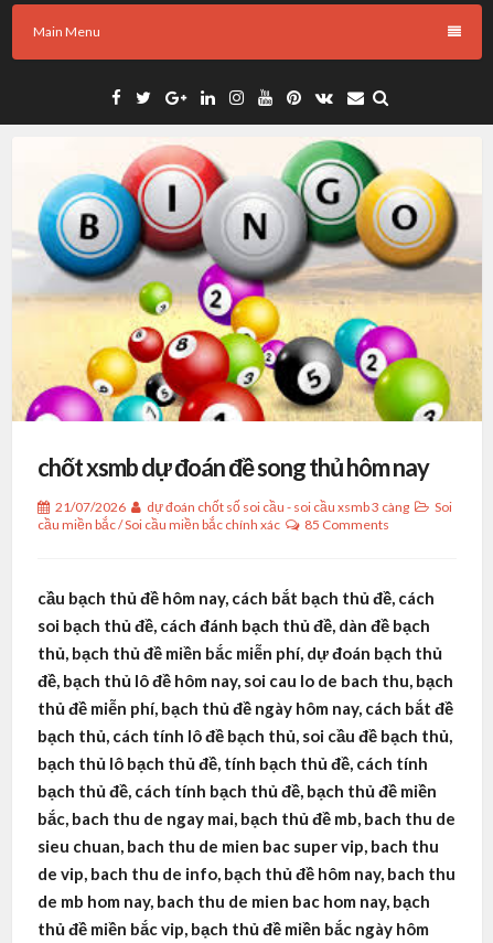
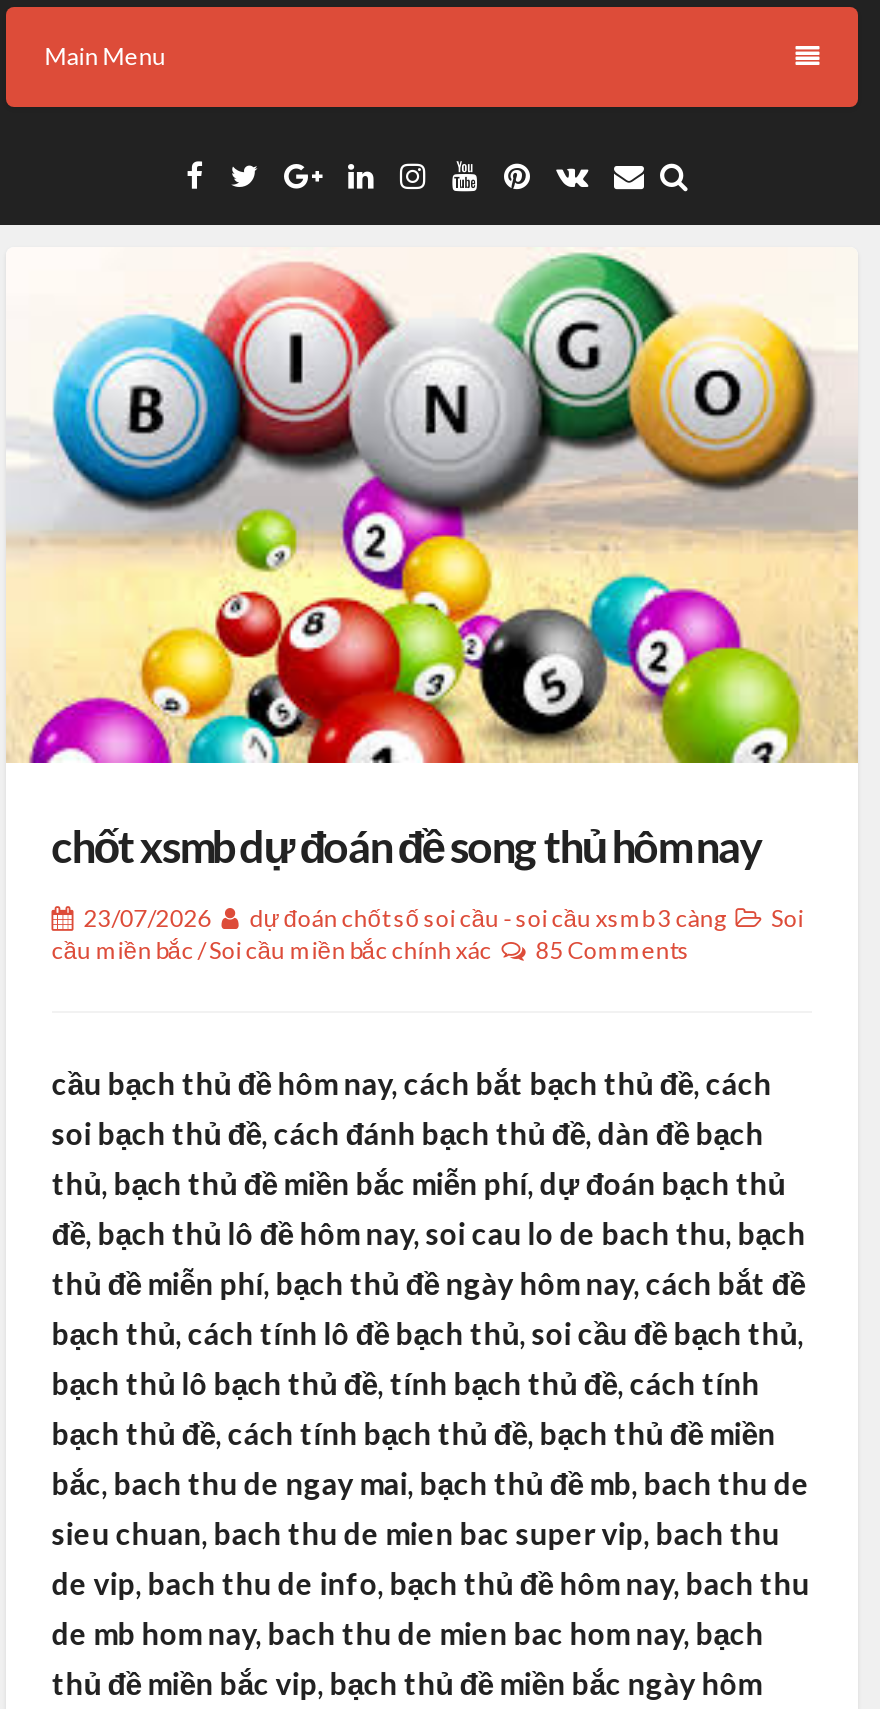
[55,498,452,515] 21/07/2026 dự đoán chốt số soi cầu - soi cầu xsmb 3 càng Soi -> [84,903,804,933] 23/07/2026 dự đoán chốt số soi cầu - soi cầu xsmb 3 càng Soi

